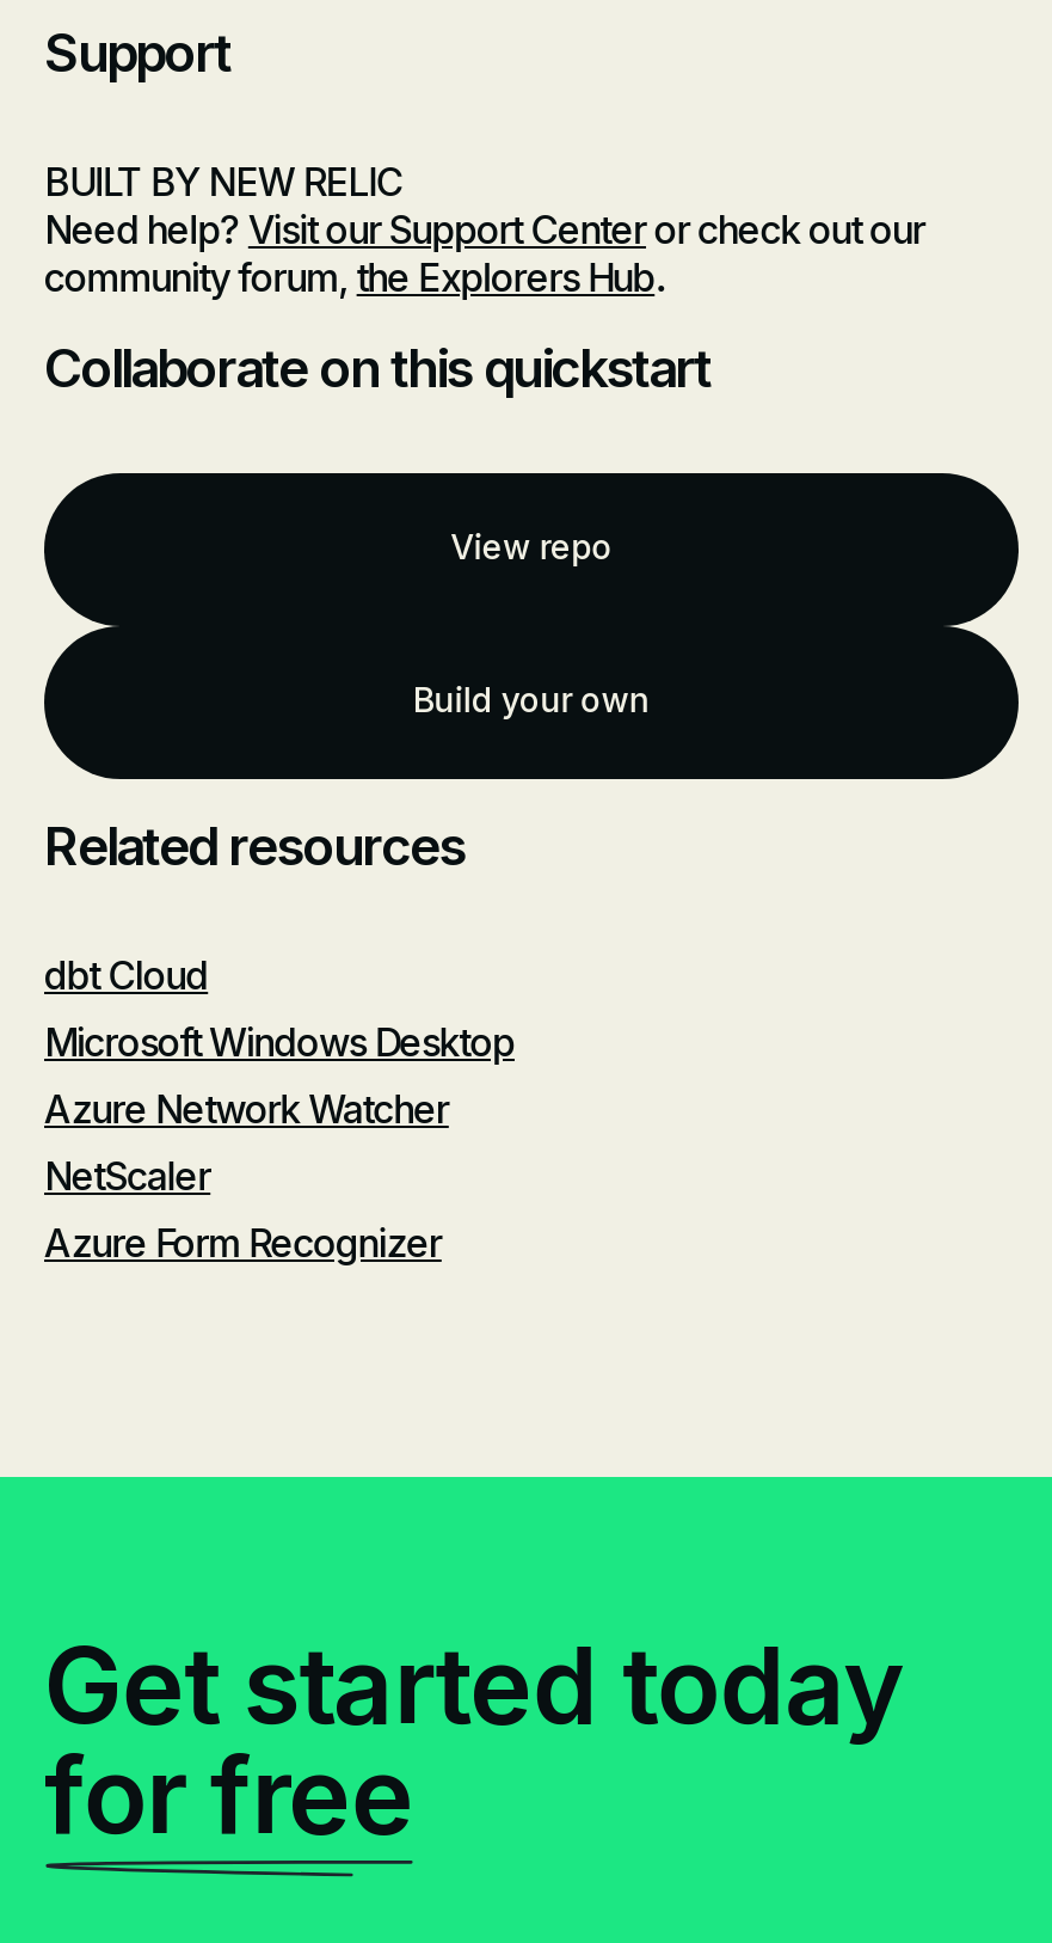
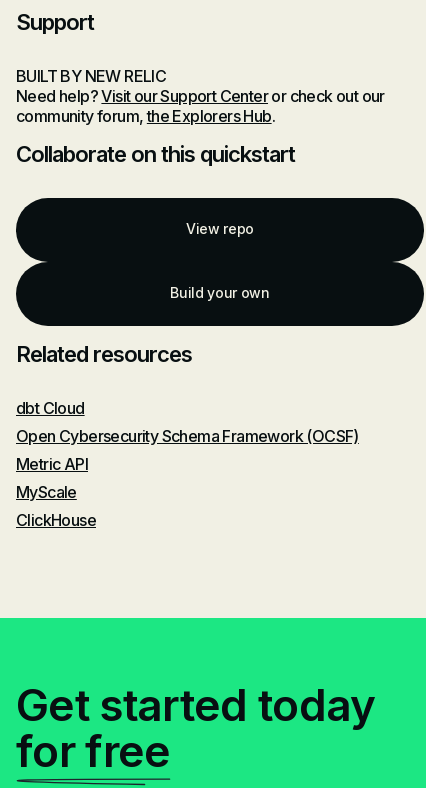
[44,1018,515,1267] Microsoft Windows Desktop | Azure Network Watcher | NetScaler | Azure Form Recognizer -> [16,426,359,530] Open Cybersecurity Schema Framework (OCSF) | Metric API | MyScale | ClickHouse

